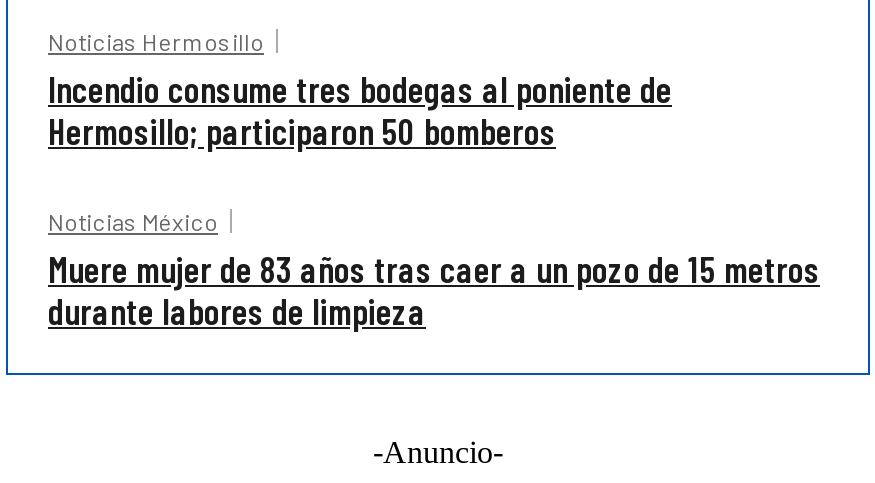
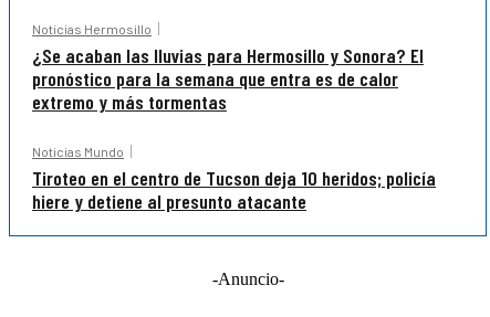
[48,67,672,153] Incendio consume tres bodegas al poniente de | Hermosillo; participaron 50 bomberos -> [32,43,424,114] ¿Se acaban las lluvias para Hermosillo y Sonora? El | pronóstico para la semana que entra es de calor | extremo y más tormentas
[48,207,820,333] Noticias México | Muere mujer de 83 años tras caer a un pozo de 15 metros | durante labores de limpieza -> [32,144,436,213] Noticias Mundo | Tiroteo en el centro de Tucson deja 10 heridos; policía | hiere y detiene al presunto atacante

